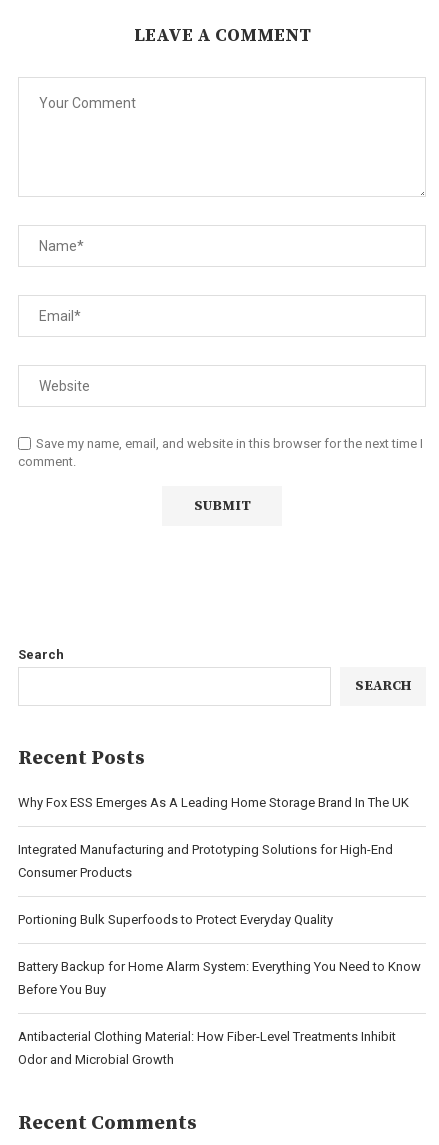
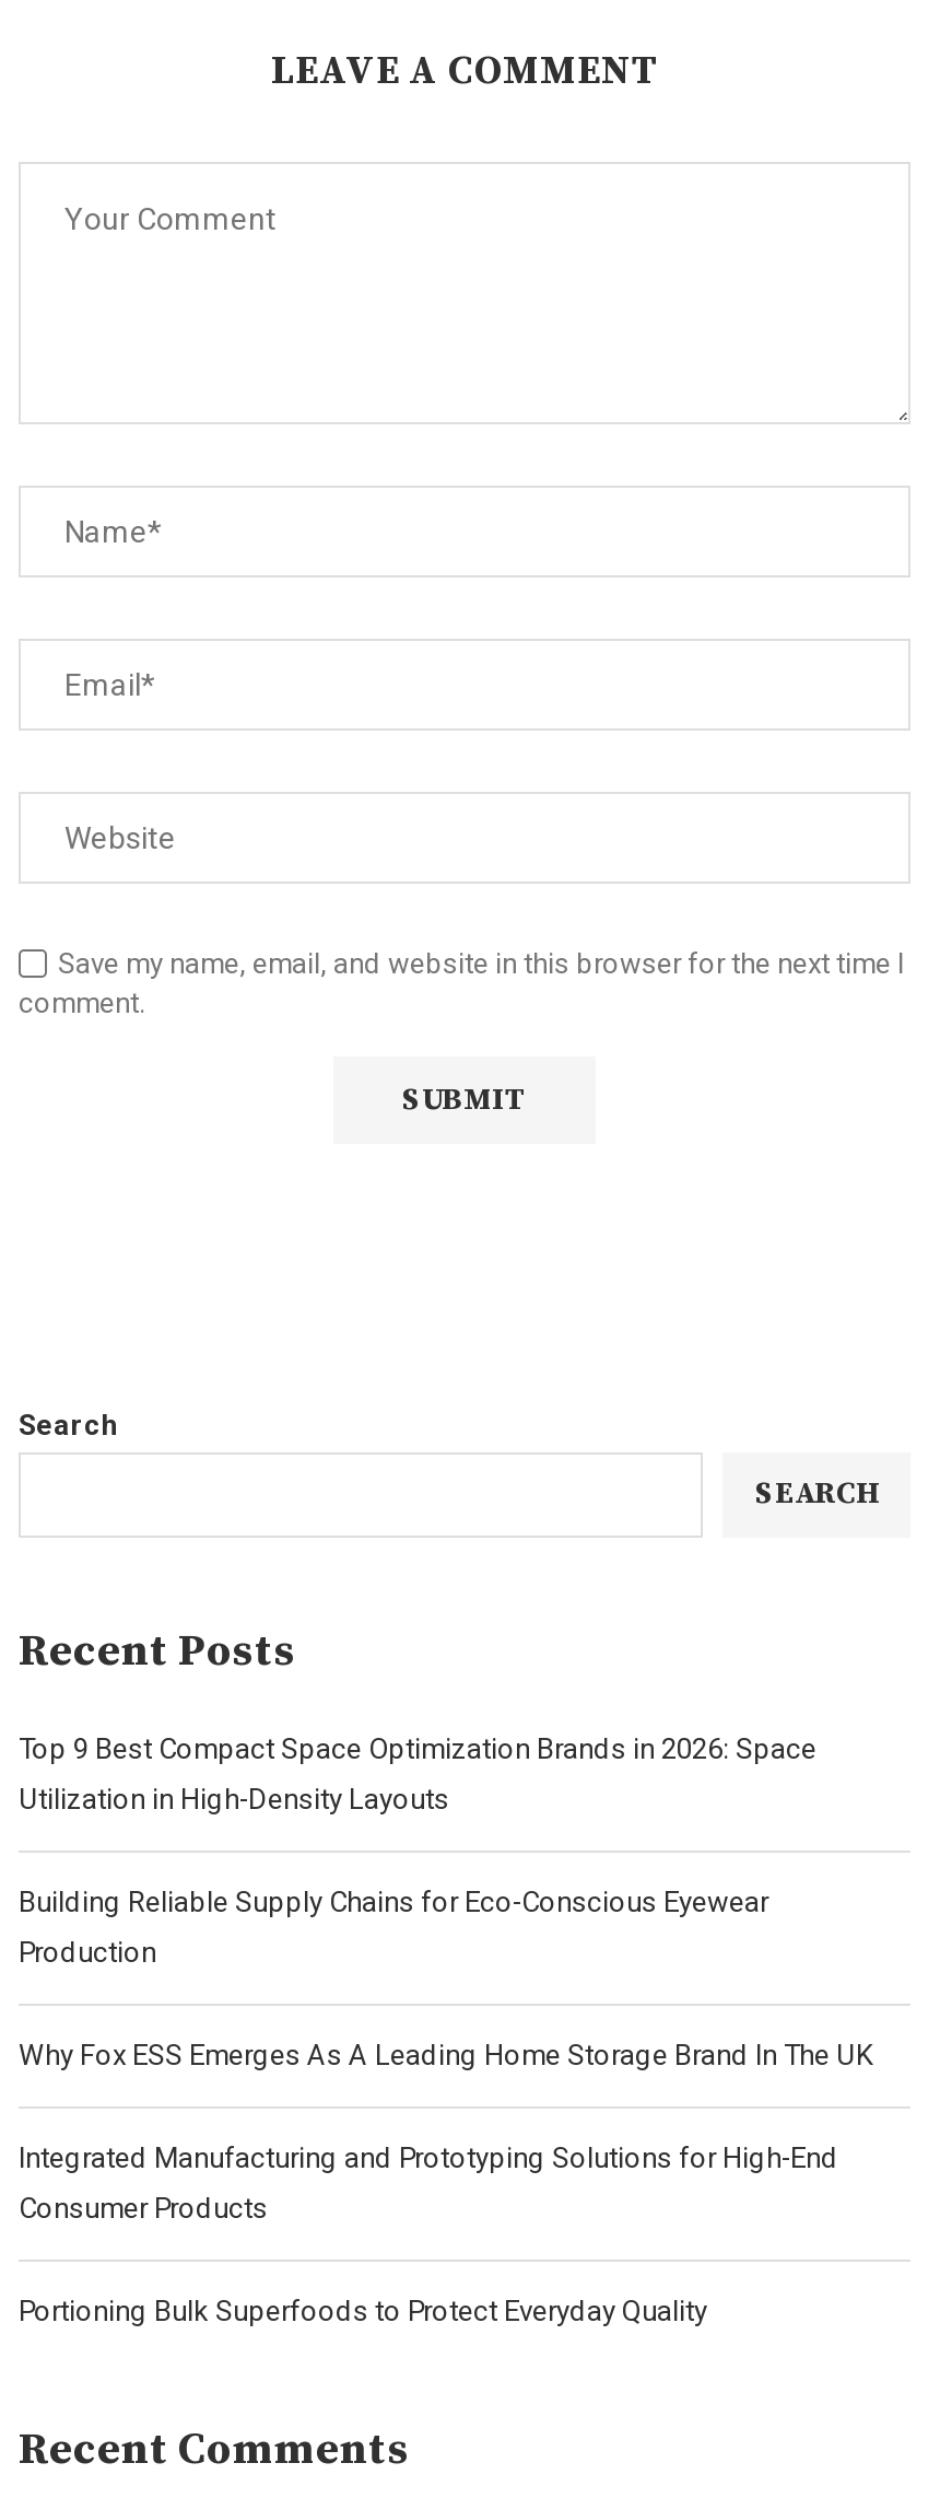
none -> [19,1732,816,1968] Top 9 Best Compact Space Optimization Brands in 2026: Space | Utilization in High-Density Layouts | Building Reliable Supply Chains for Eco-Conscious Eyewear | Production
moved [18,795,409,927] -> [19,2038,873,2327]: Why Fox ESS Emerges As A Leading Home Storage Brand In The UK | Integrated Manufacturing and Prototyping Solutions for High-End | Consumer Products | Portioning Bulk Superfoods to Protect Everyday Quality
[18,959,421,1067] Battery Backup for Home Alarm System: Everything You Need to Know | Before You Buy | Antibacterial Clothing Material: How Fiber-Level Treatments Inhibit | Odor and Microbial Growth -> none

